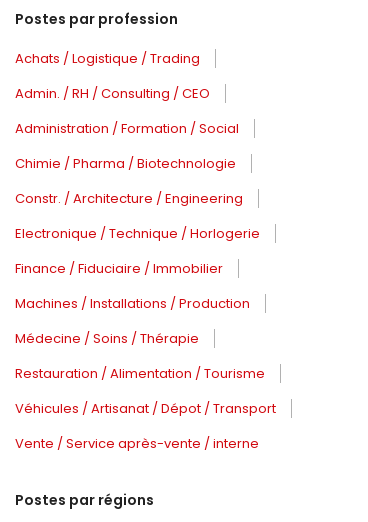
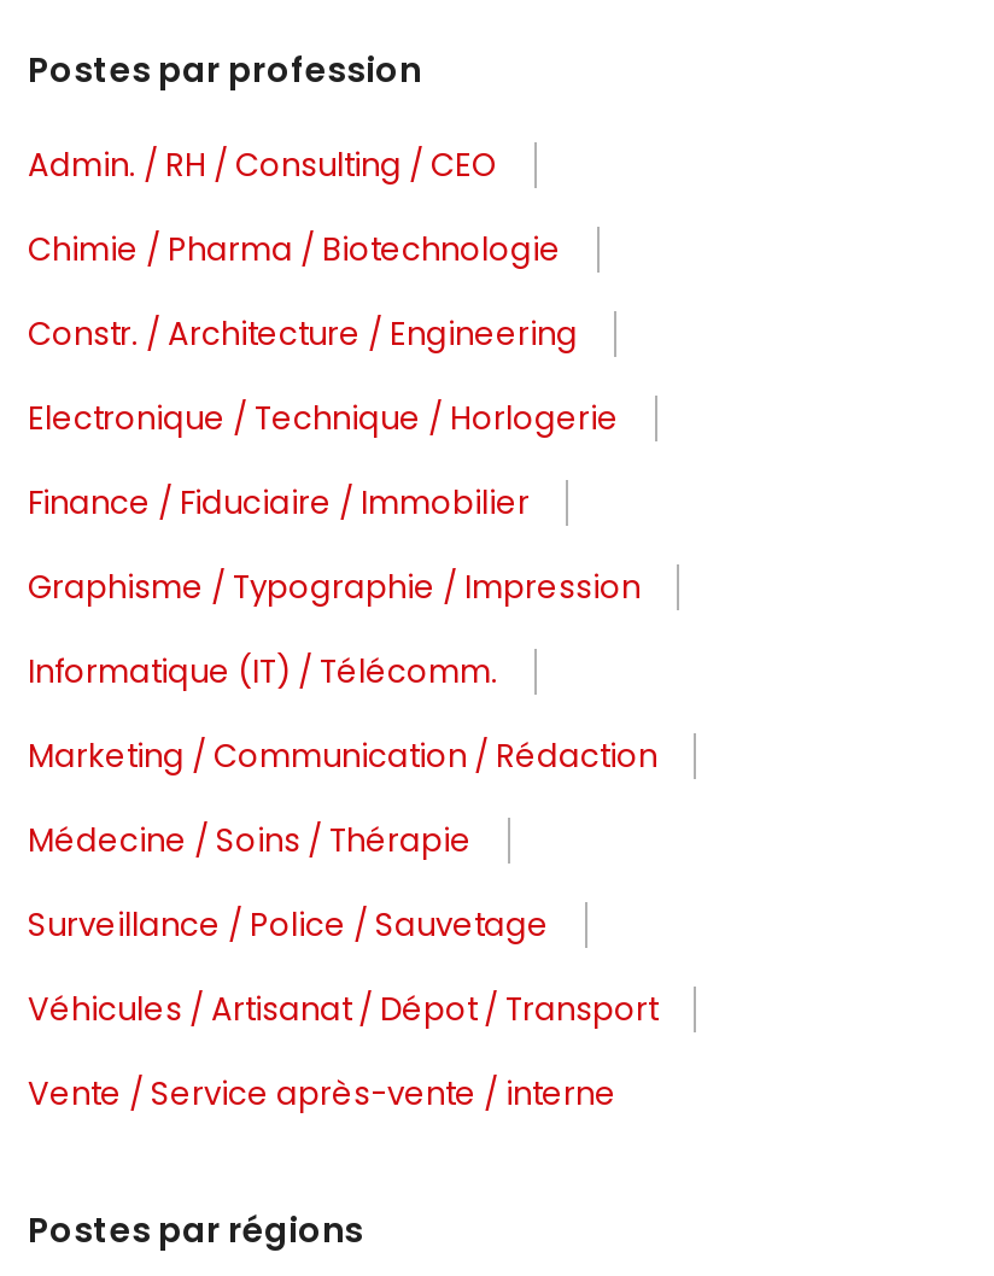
[15,49,200,68] Achats / Logistique / Trading -> none
moved [15,84,210,103] -> [28,143,498,189]: Admin. / RH / Consulting / CEO
[15,119,239,138] Administration / Formation / Social -> none
moved [15,154,260,278] -> [28,228,619,527]: Chimie / Pharma / Biotechnologie | Constr. / Architecture / Engineering | Electronique / Technique / Horlogerie | Finance / Fiduciaire / Immobilier
[15,294,250,313] Machines / Installations / Production -> [28,565,657,780] Graphisme / Typographie / Impression | Informatique (IT) / Télécomm. | Marketing / Communication / Rédaction
[15,364,265,383] Restauration / Alimentation / Tourisme -> [28,903,549,949] Surveillance / Police / Sauvetage

